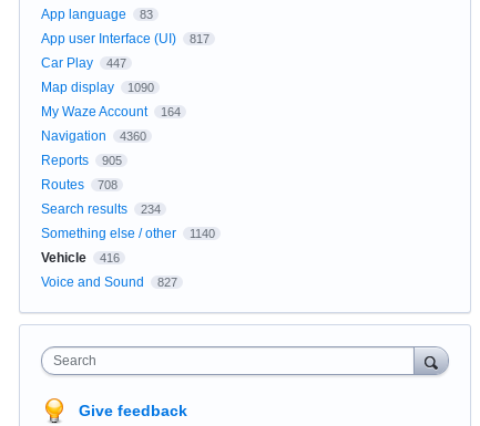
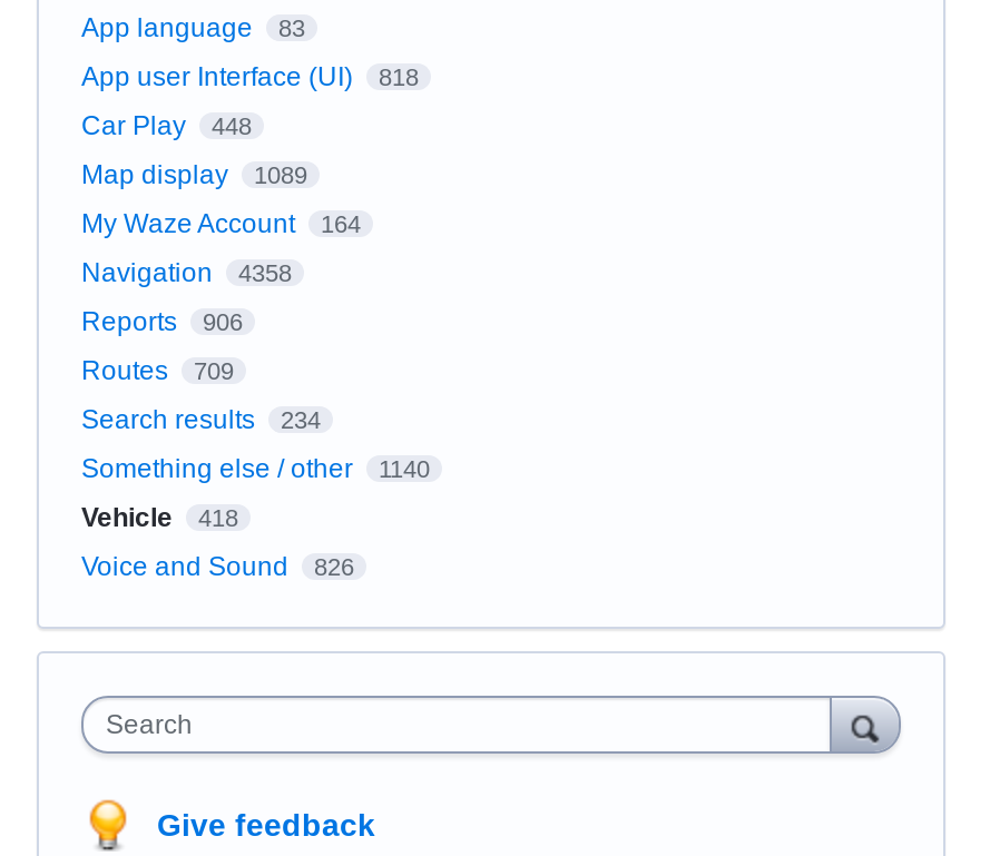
[41,31,209,46] App user Interface (UI) 817 -> [81,61,419,92] App user Interface (UI) 818
[41,55,126,70] Car Play 447 -> [81,110,252,141] Car Play 448
[41,79,154,95] Map display 1090 -> [81,159,307,190] Map display 1089
[41,128,146,144] Navigation 4360 -> [81,256,292,288] Navigation 4358
[41,152,121,168] Reports 905 -> [81,305,243,337] Reports 906
[41,177,117,192] Routes 708 -> [81,354,234,386] Routes 709
[41,250,119,265] Vehicle 416 -> [81,501,238,533] Vehicle 418
[41,274,177,290] Voice and Sound 827 -> [81,550,354,582] Voice and Sound 826

